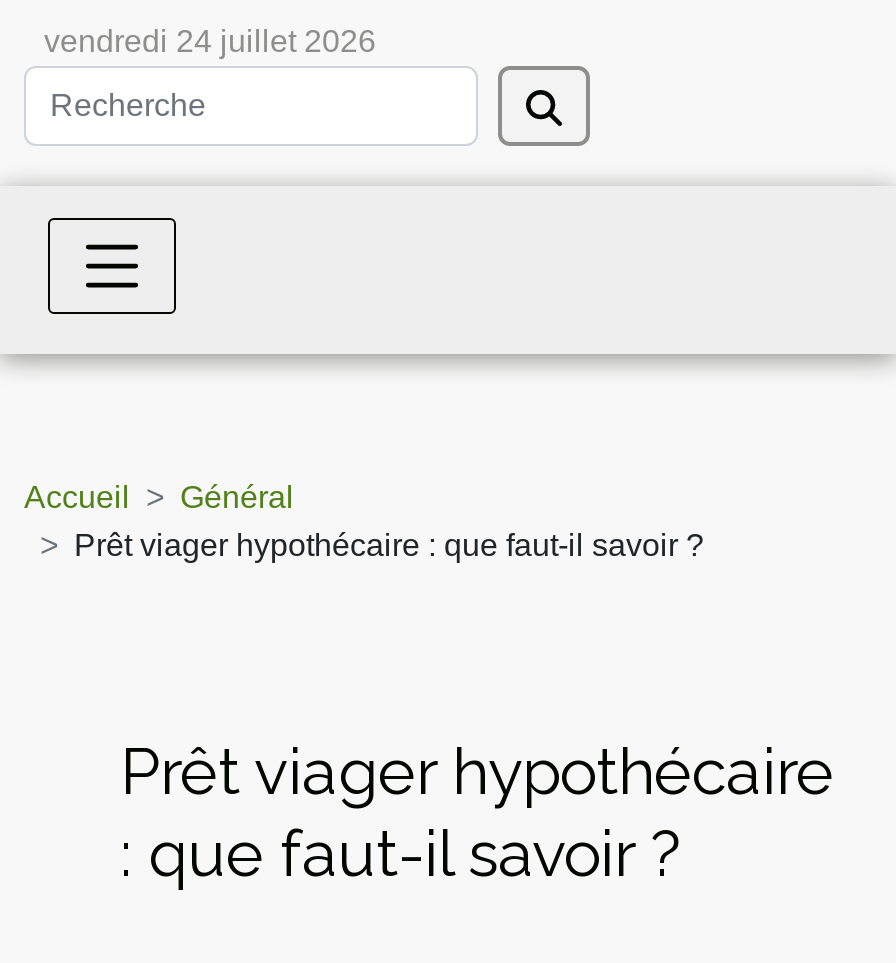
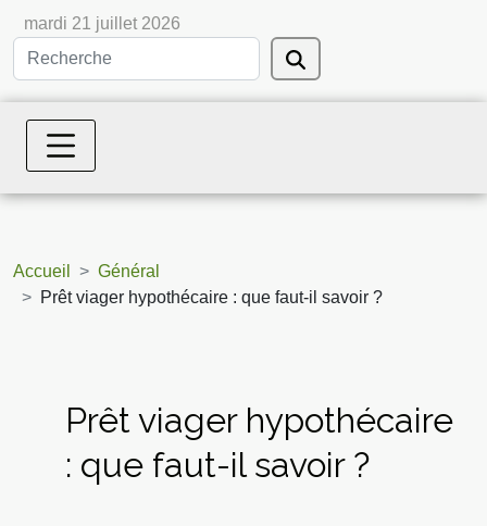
[44,24,376,58] vendredi 24 juillet 2026 -> [24,14,180,33] mardi 21 juillet 2026

